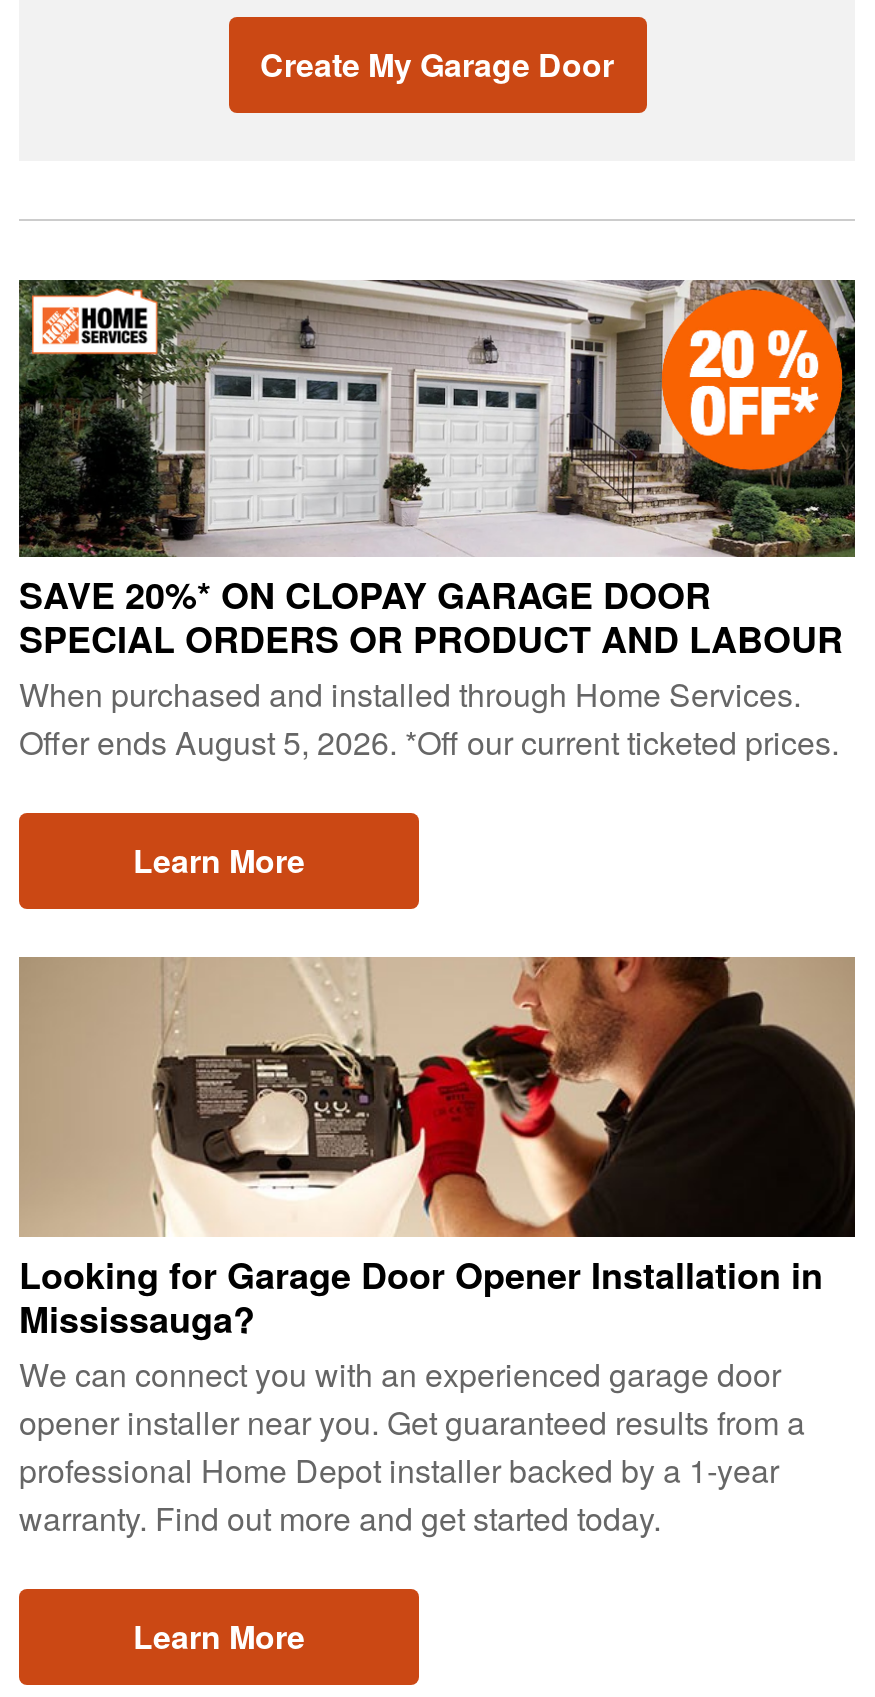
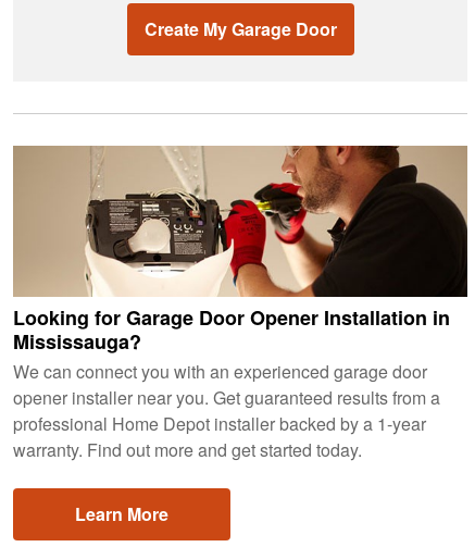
[17,279,857,884] [image] | SAVE 20%* ON CLOPAY GARAGE DOOR | SPECIAL ORDERS OR PRODUCT AND LABOUR | When purchased and installed through Home Services. | Offer ends August 5, 2026. *Off our current ticketed prices. | Learn More -> none

